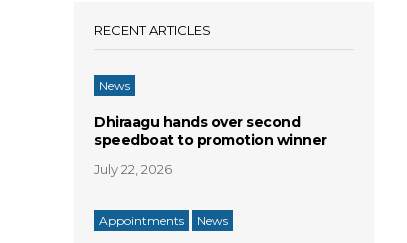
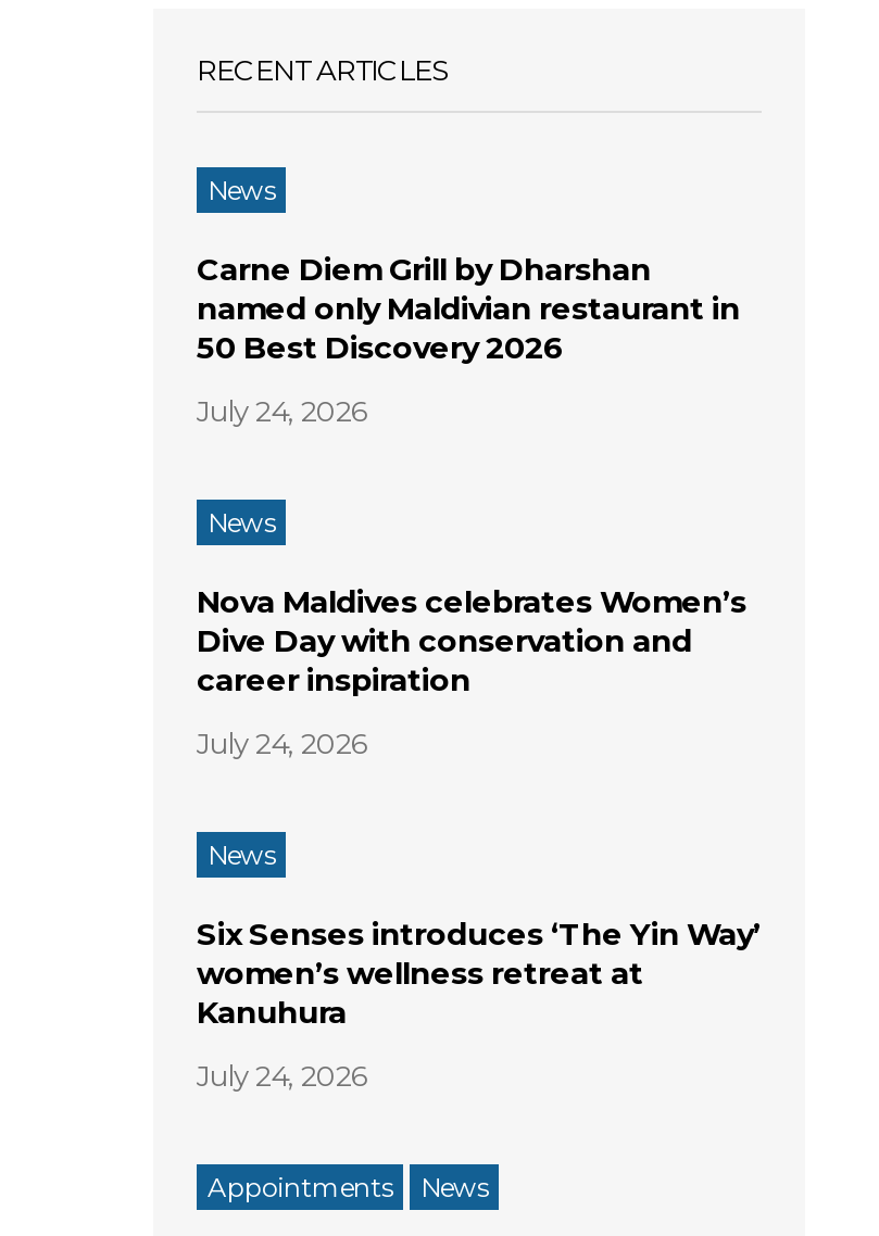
[94,113,326,177] Dhiraagu hands over second | speedboat to promotion winner | July 22, 2026 -> [197,250,761,1092] Carne Diem Grill by Dharshan | named only Maldivian restaurant in | 50 Best Discovery 2026 | July 24, 2026 | News | Nova Maldives celebrates Women’s | Dive Day with conservation and | career inspiration | July 24, 2026 | News | Six Senses introduces ‘The Yin Way’ | women’s wellness retreat at | Kanuhura | July 24, 2026

